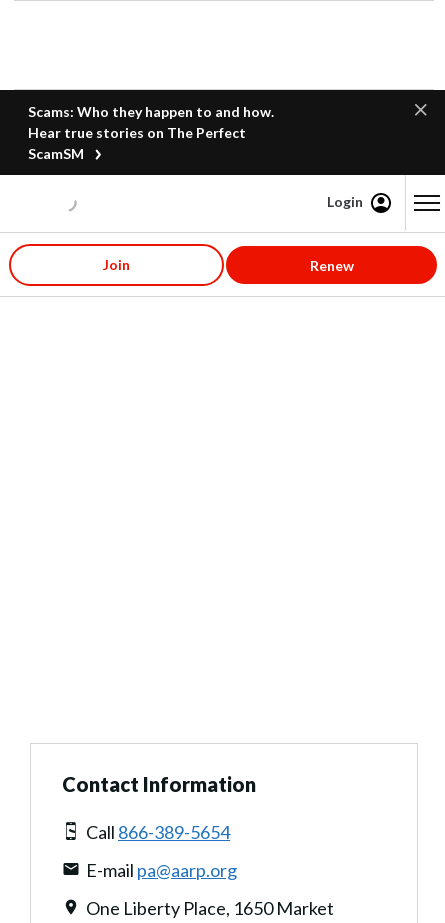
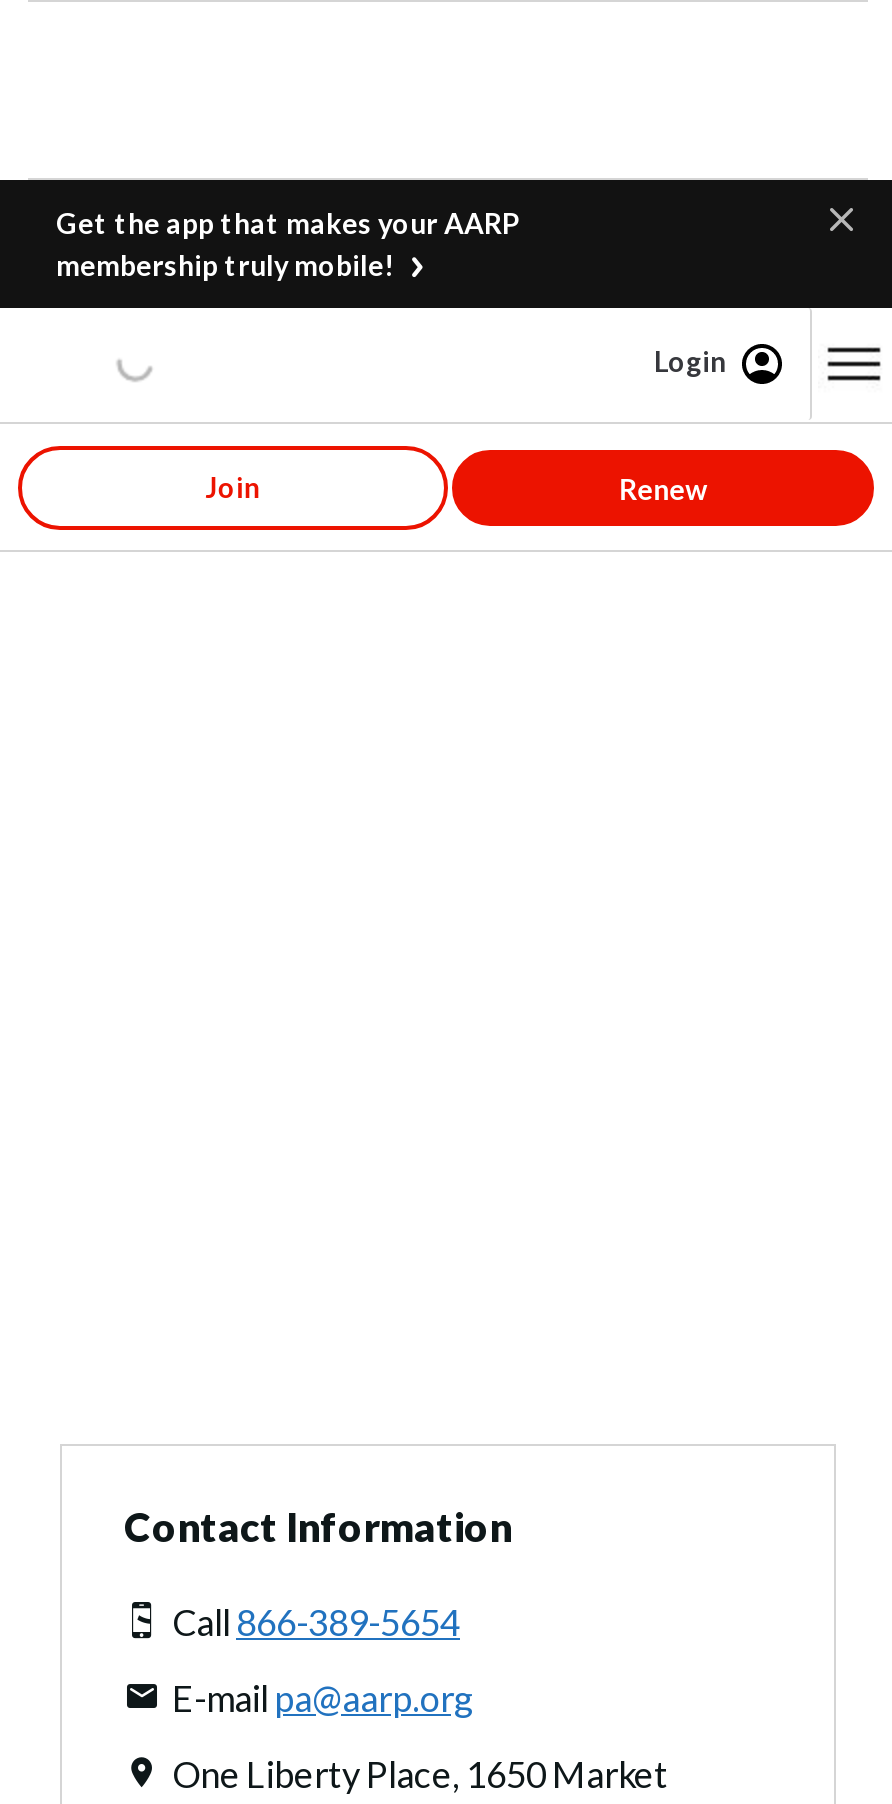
[28,103,274,162] Scams: Who they happen to and how. | Hear true stories on The Perfect | ScamSM -> [56,206,520,282] Get the app that makes your AARP | membership truly mobile!

